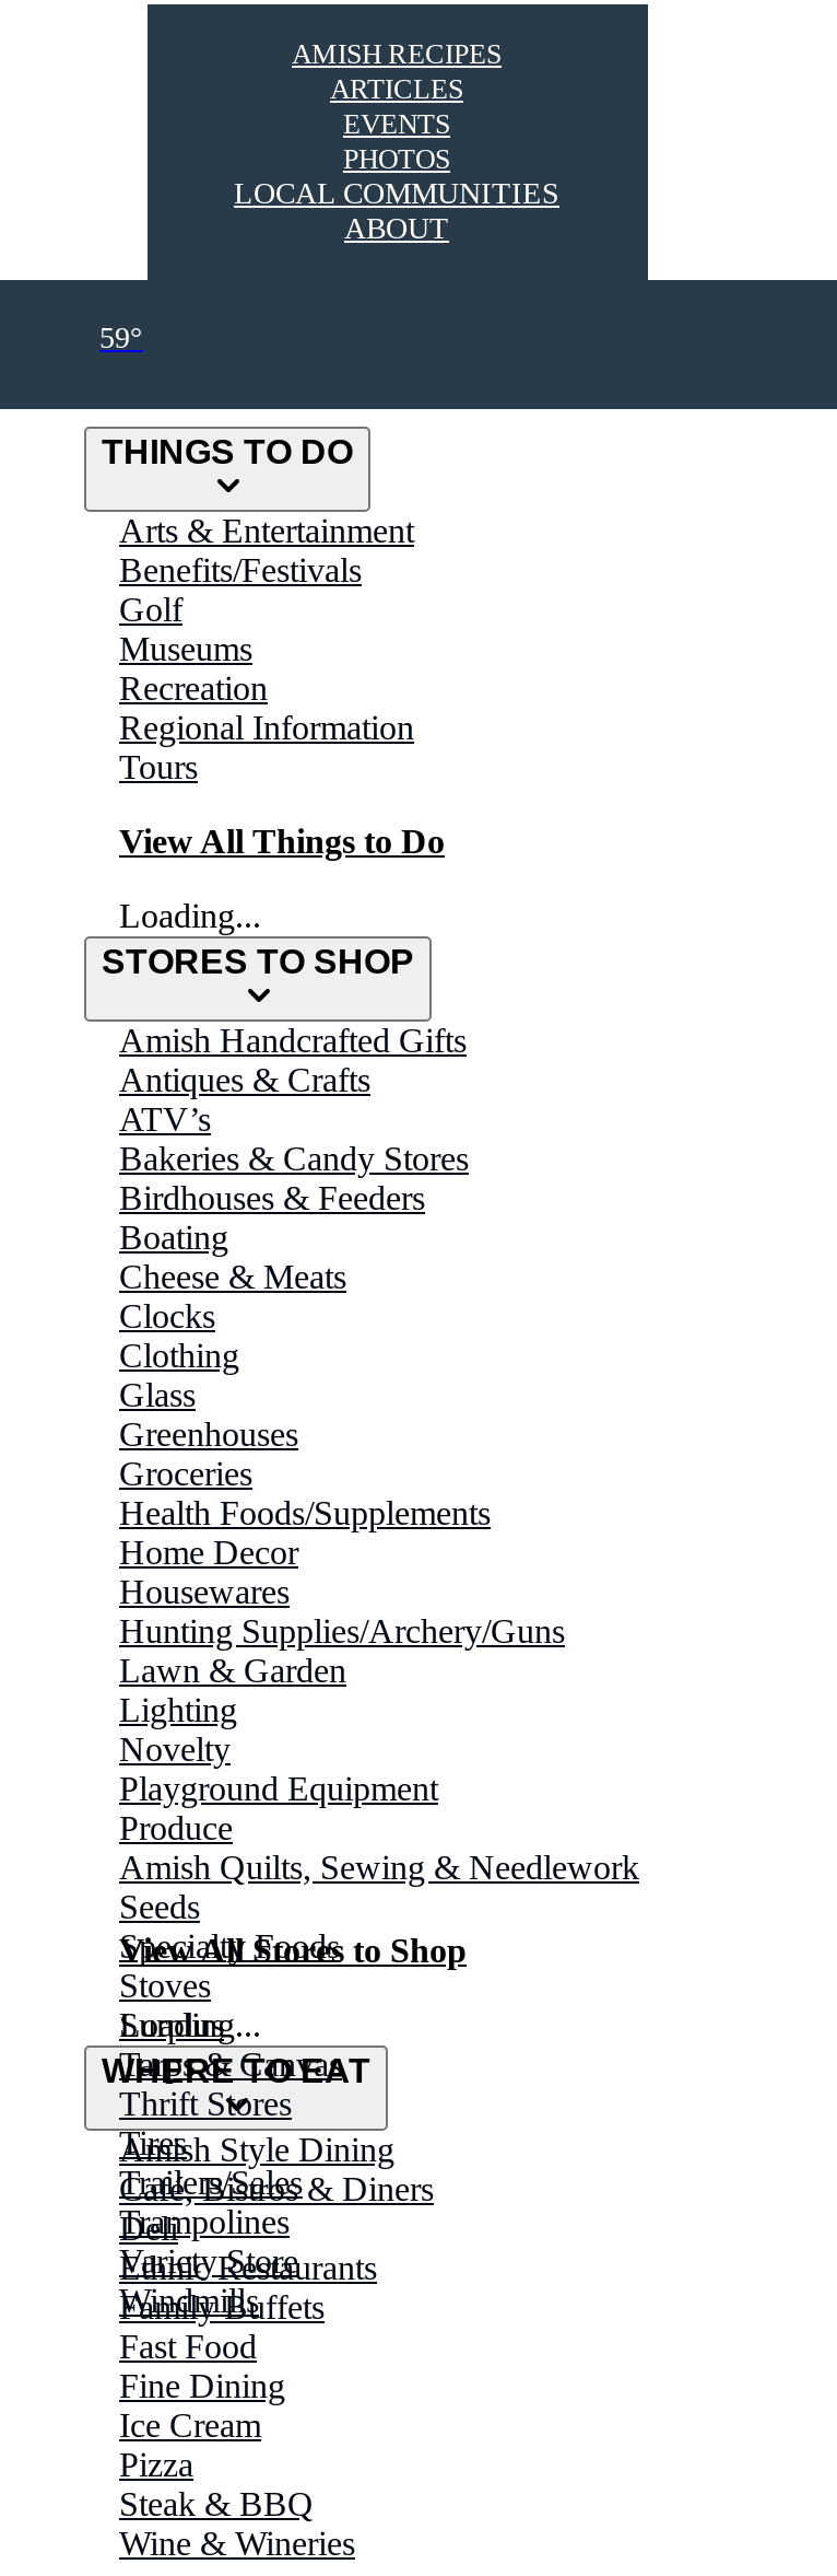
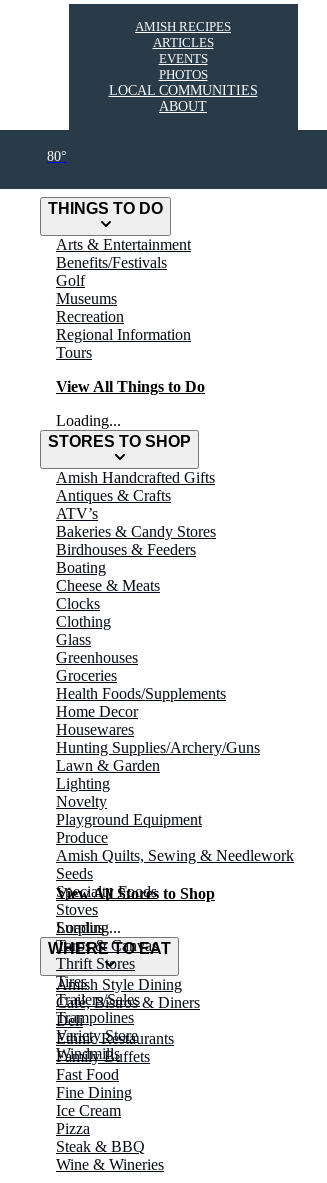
[99,322,143,354] 59° -> [47,149,67,164] 80°

